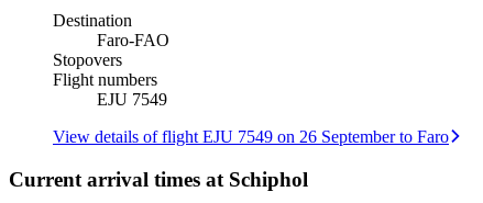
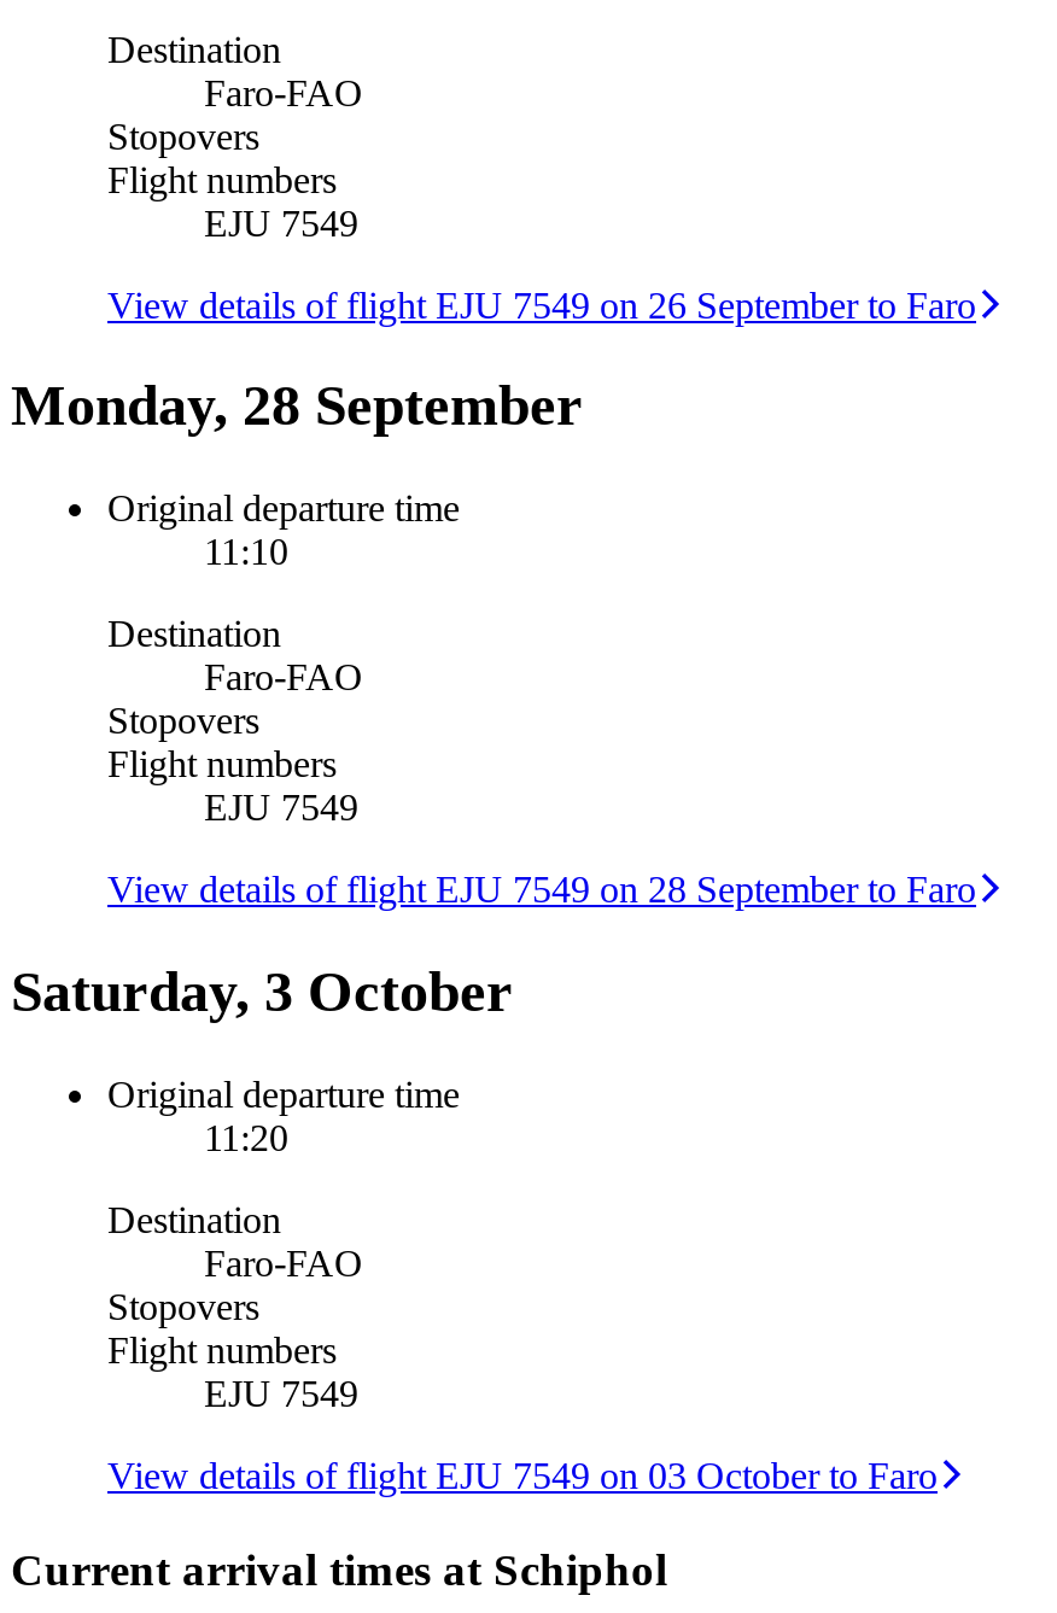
none -> [11,375,976,1497] Monday, 28 September | Original departure time | 11:10 | Destination | Faro-FAO | Stopovers | Flight numbers | EJU 7549 | View details of flight EJU 7549 on 28 September to Faro | Saturday, 3 October | Original departure time | 11:20 | Destination | Faro-FAO | Stopovers | Flight numbers | EJU 7549 | View details of flight EJU 7549 on 03 October to Faro

